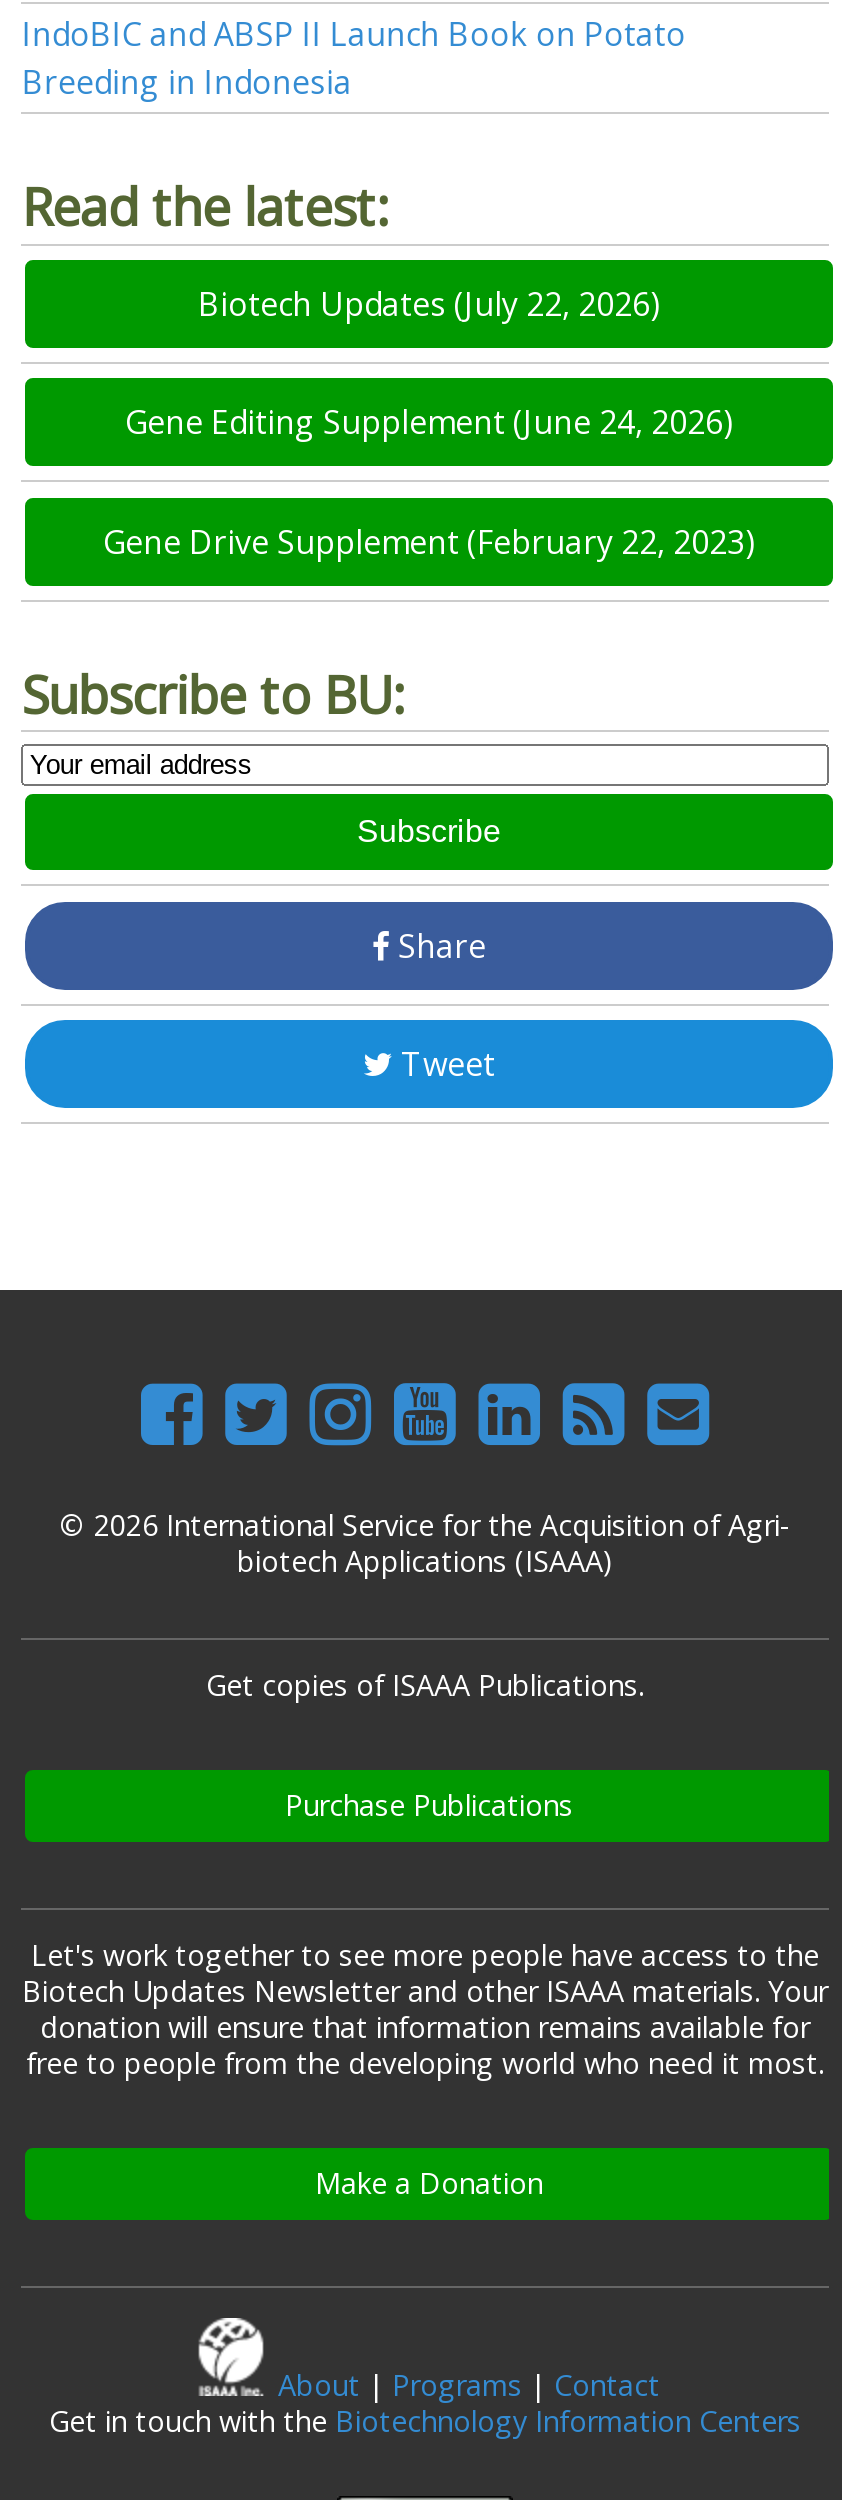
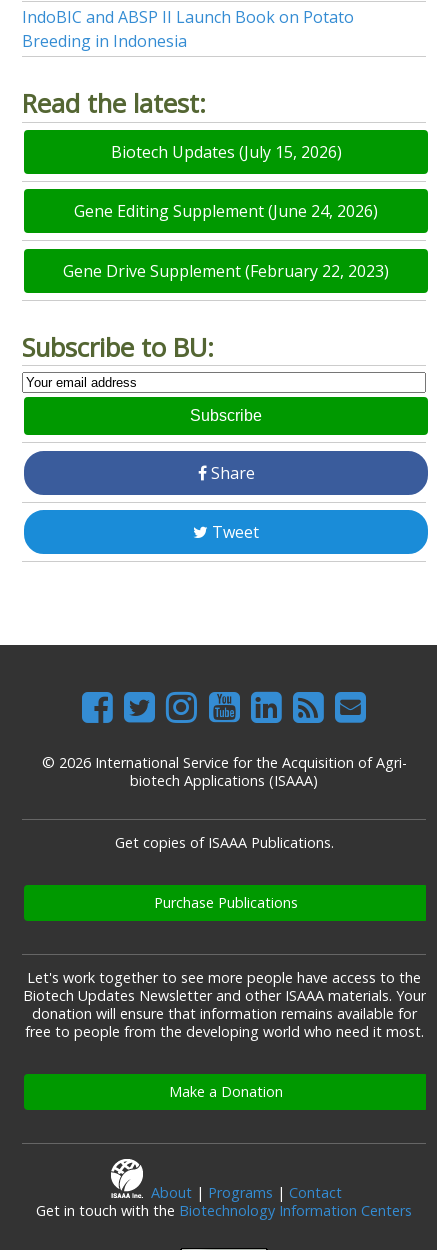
[198,282,660,326] Biotech Updates (July 22, 2026) -> [110,141,341,163] Biotech Updates (July 15, 2026)

